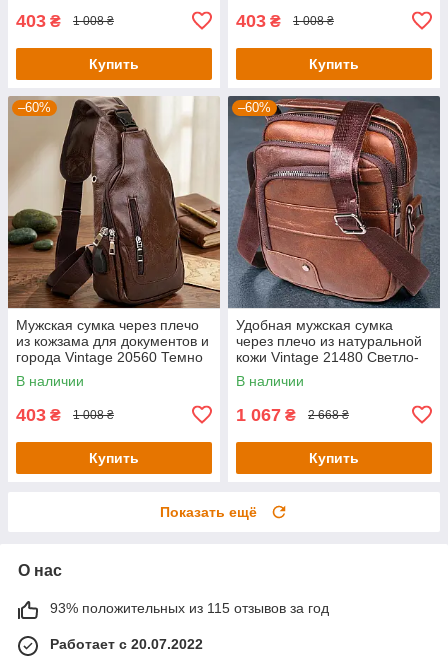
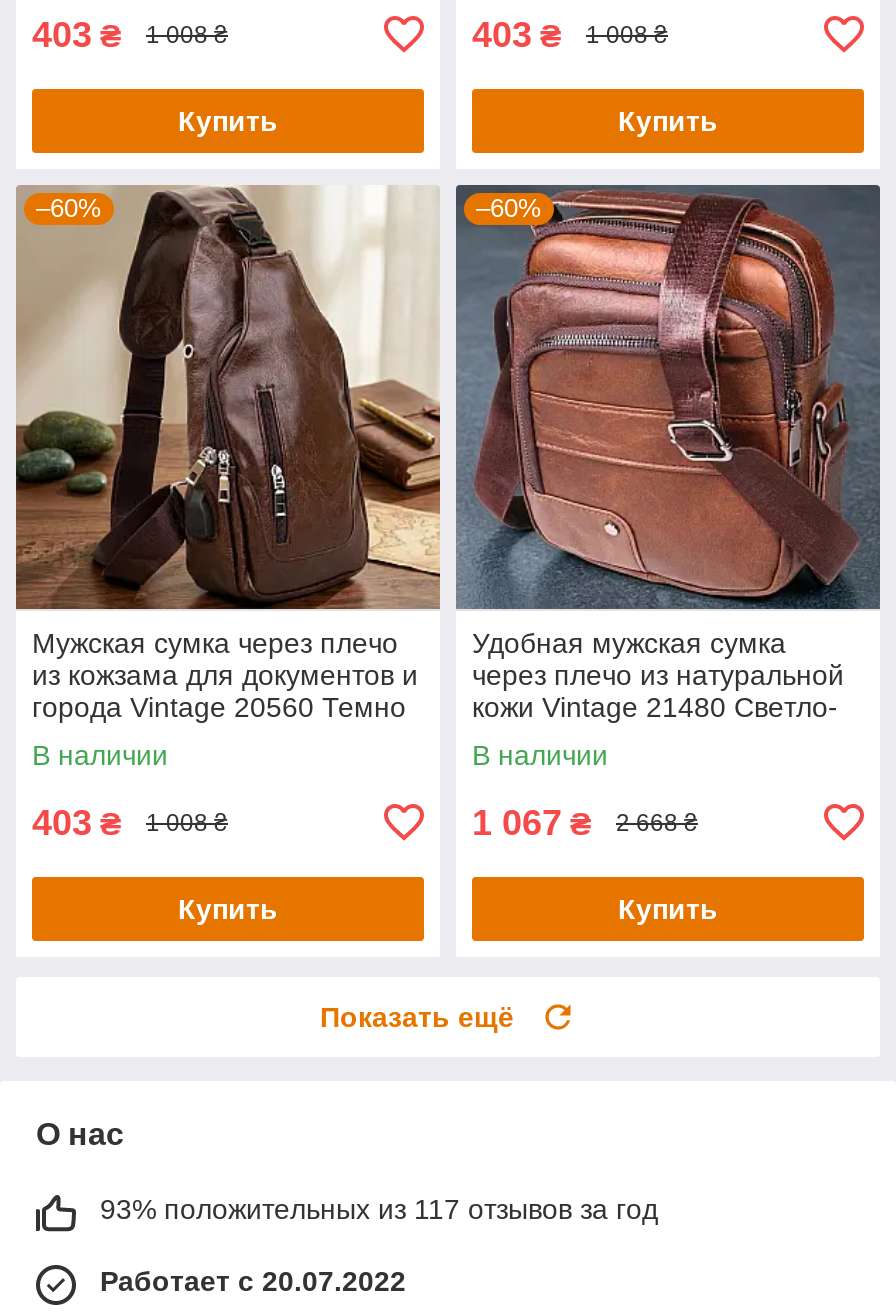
[50,600,329,616] 93% положительных из 115 отзывов за год -> [100,1193,658,1225] 93% положительных из 117 отзывов за год

